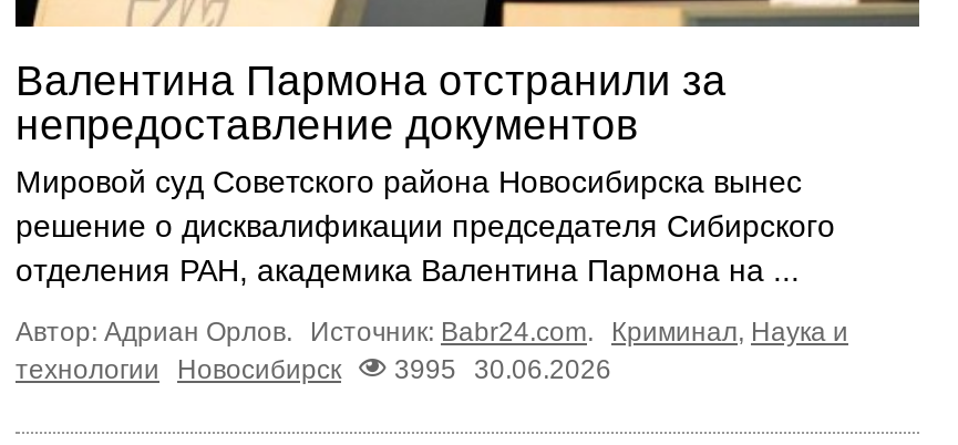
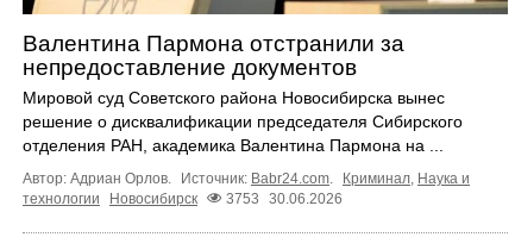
[16,354,611,385] технологии Новосибирск 3995 30.06.2026 -> [23,190,343,207] технологии Новосибирск 3753 30.06.2026

